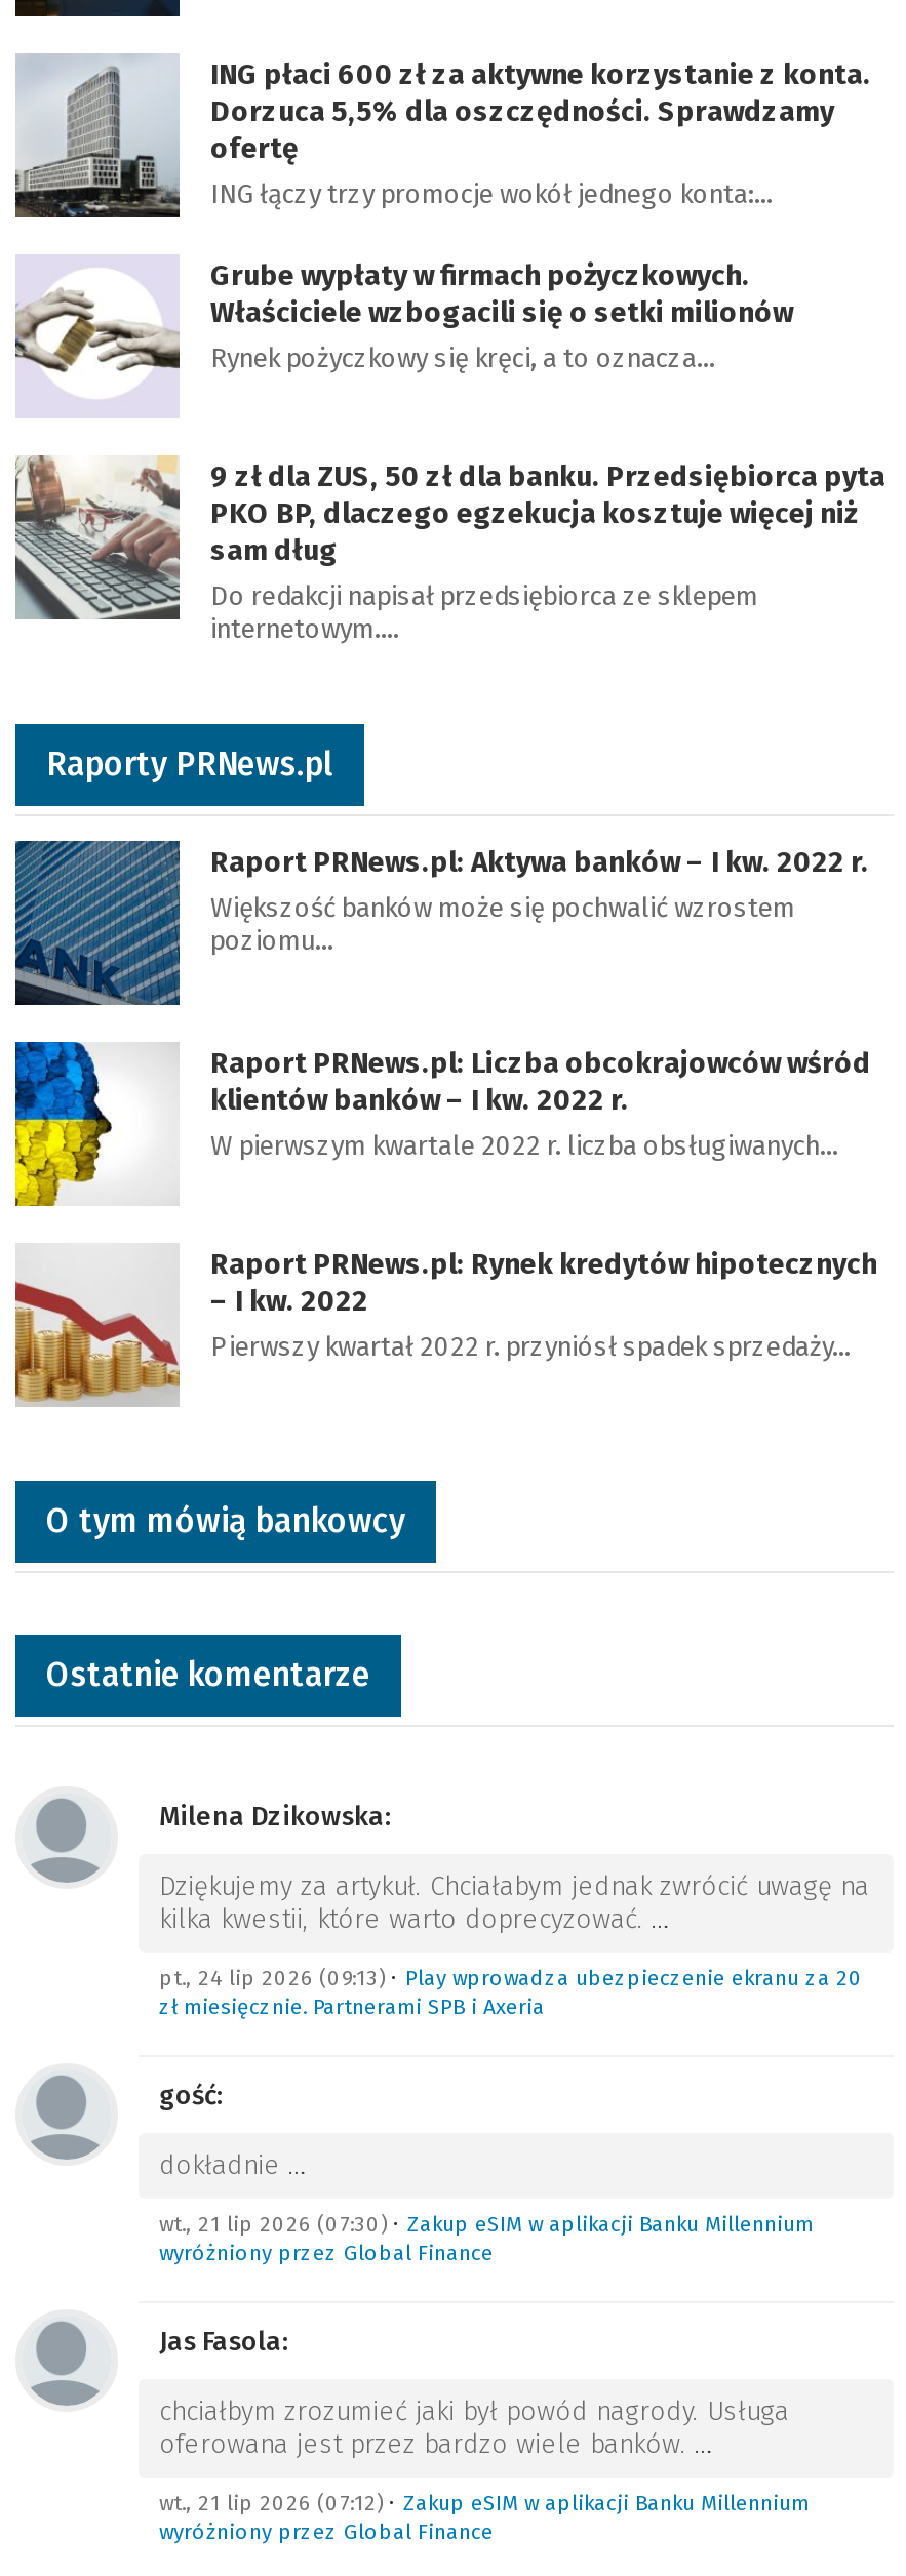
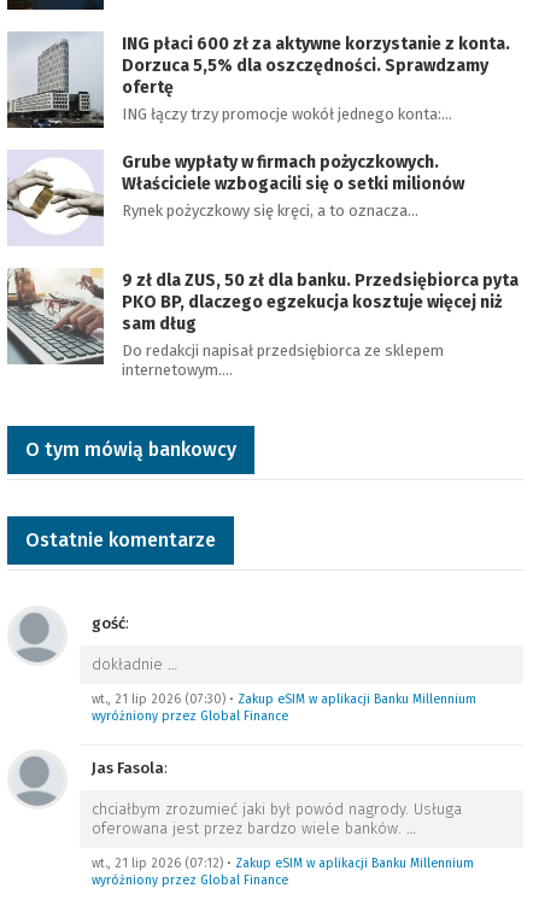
[13,744,869,1007] [image] | Raporty PRNews.pl | Raport PRNews.pl: Aktywa banków – I kw. 2022 r. | Większość banków może się pochwalić wzrostem | poziomu… -> none
[13,1046,877,1407] [image] | Raport PRNews.pl: Liczba obcokrajowców wśród | klientów banków – I kw. 2022 r. | W pierwszym kwartale 2022 r. liczba obsługiwanych… | Raport PRNews.pl: Rynek kredytów hipotecznych | – I kw. 2022 | Pierwszy kwartał 2022 r. przyniósł spadek sprzedaży… -> none
[13,1040,114,1208] [image] -> none
[159,1801,869,2020] Milena Dzikowska: | Dziękujemy za artykuł. Chciałabym jednak zwrócić uwagę na | kilka kwestii, które warto doprecyzować. … | pt., 24 lip 2026 (09:13) • Play wprowadza ubezpieczenie ekranu za 20 | zł miesięcznie. Partnerami SPB i Axeria -> none

